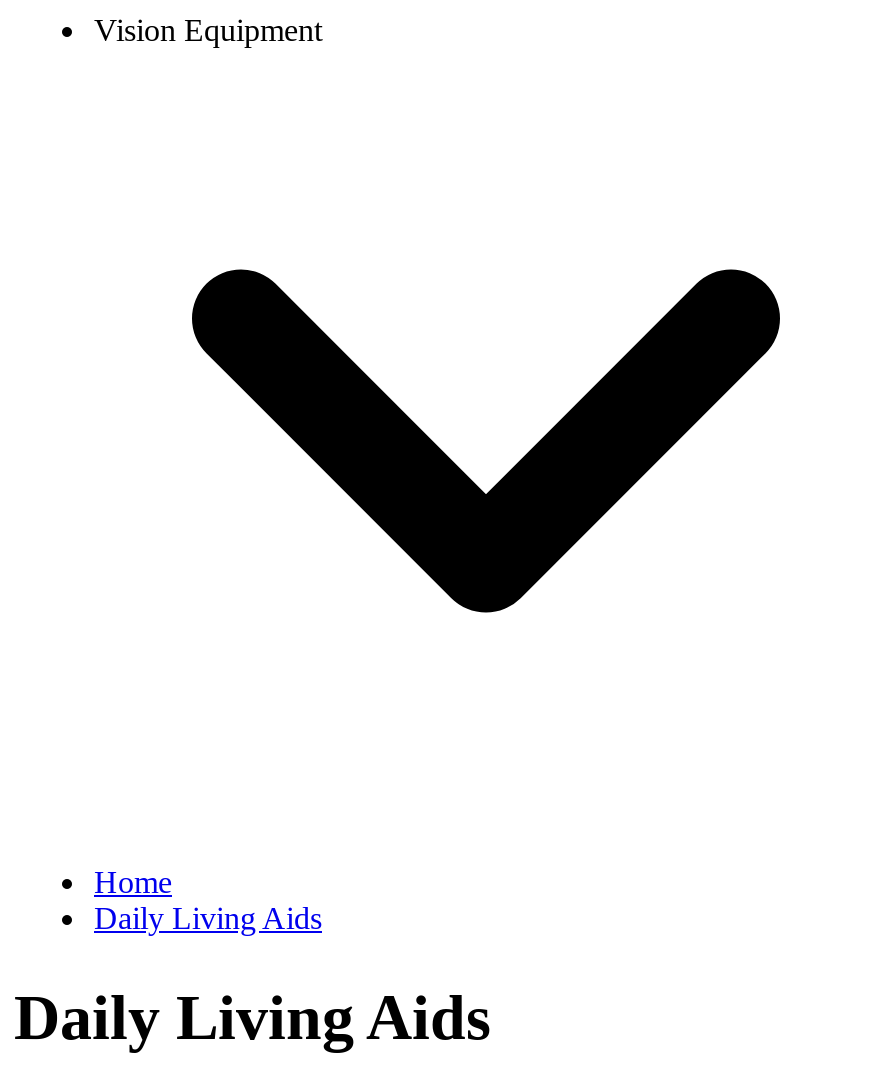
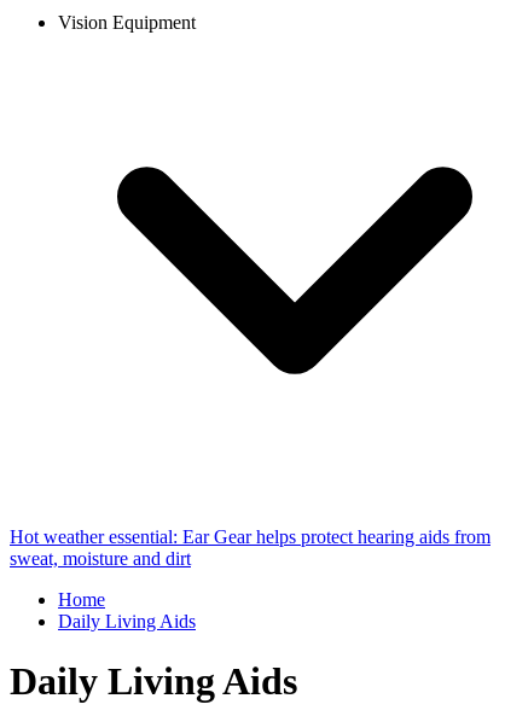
none -> [10,527,491,569] Hot weather essential: Ear Gear helps protect hearing aids from | sweat, moisture and dirt

